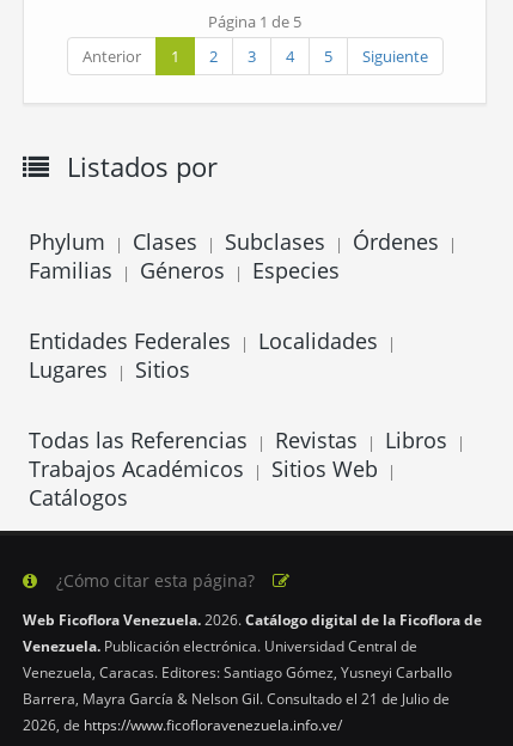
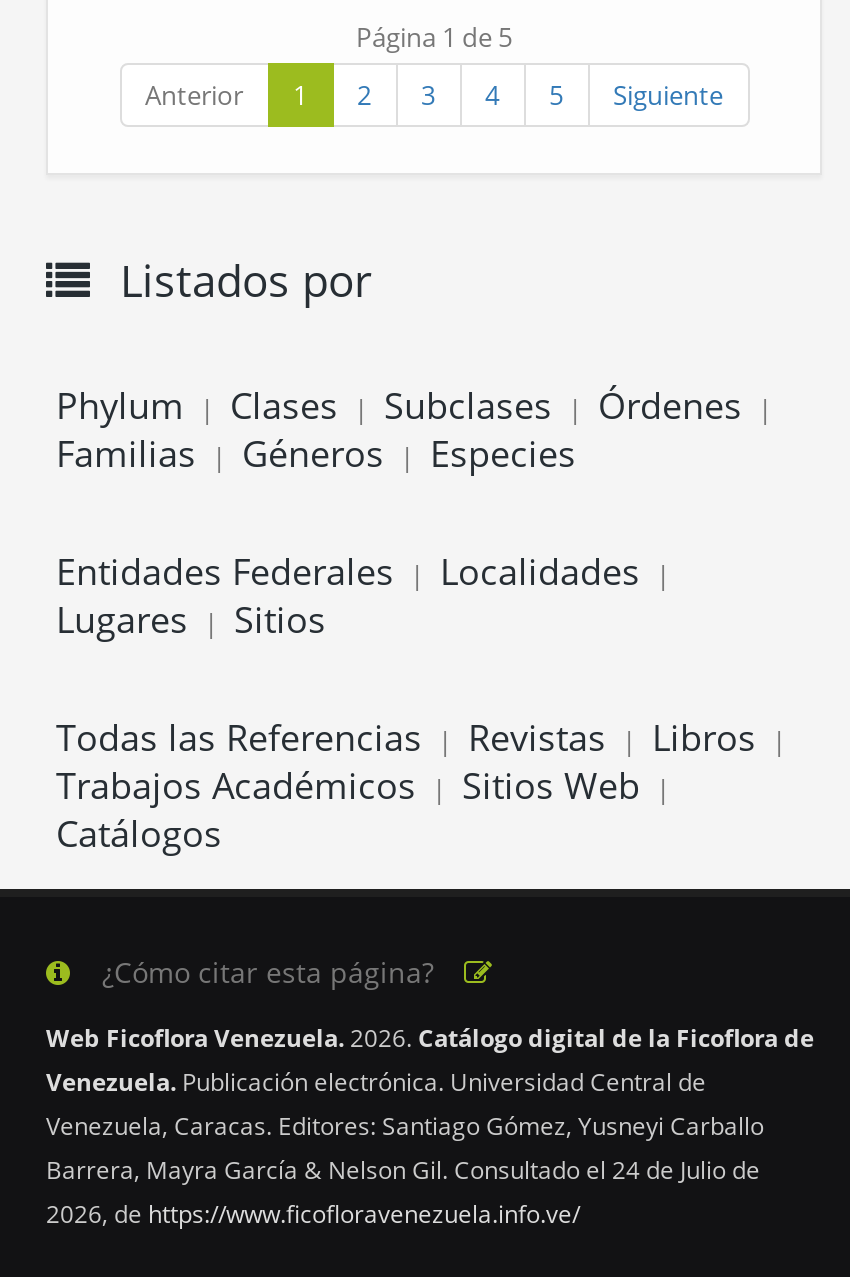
[23,689,450,709] Barrera, Mayra García & Nelson Gil. Consultado el 21 de Julio de -> [46,1153,760,1187] Barrera, Mayra García & Nelson Gil. Consultado el 24 de Julio de

